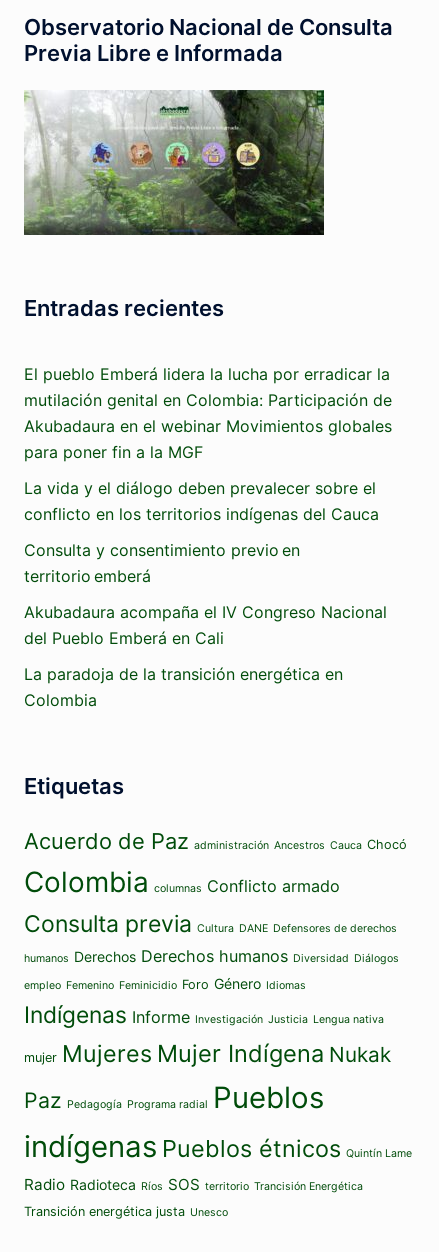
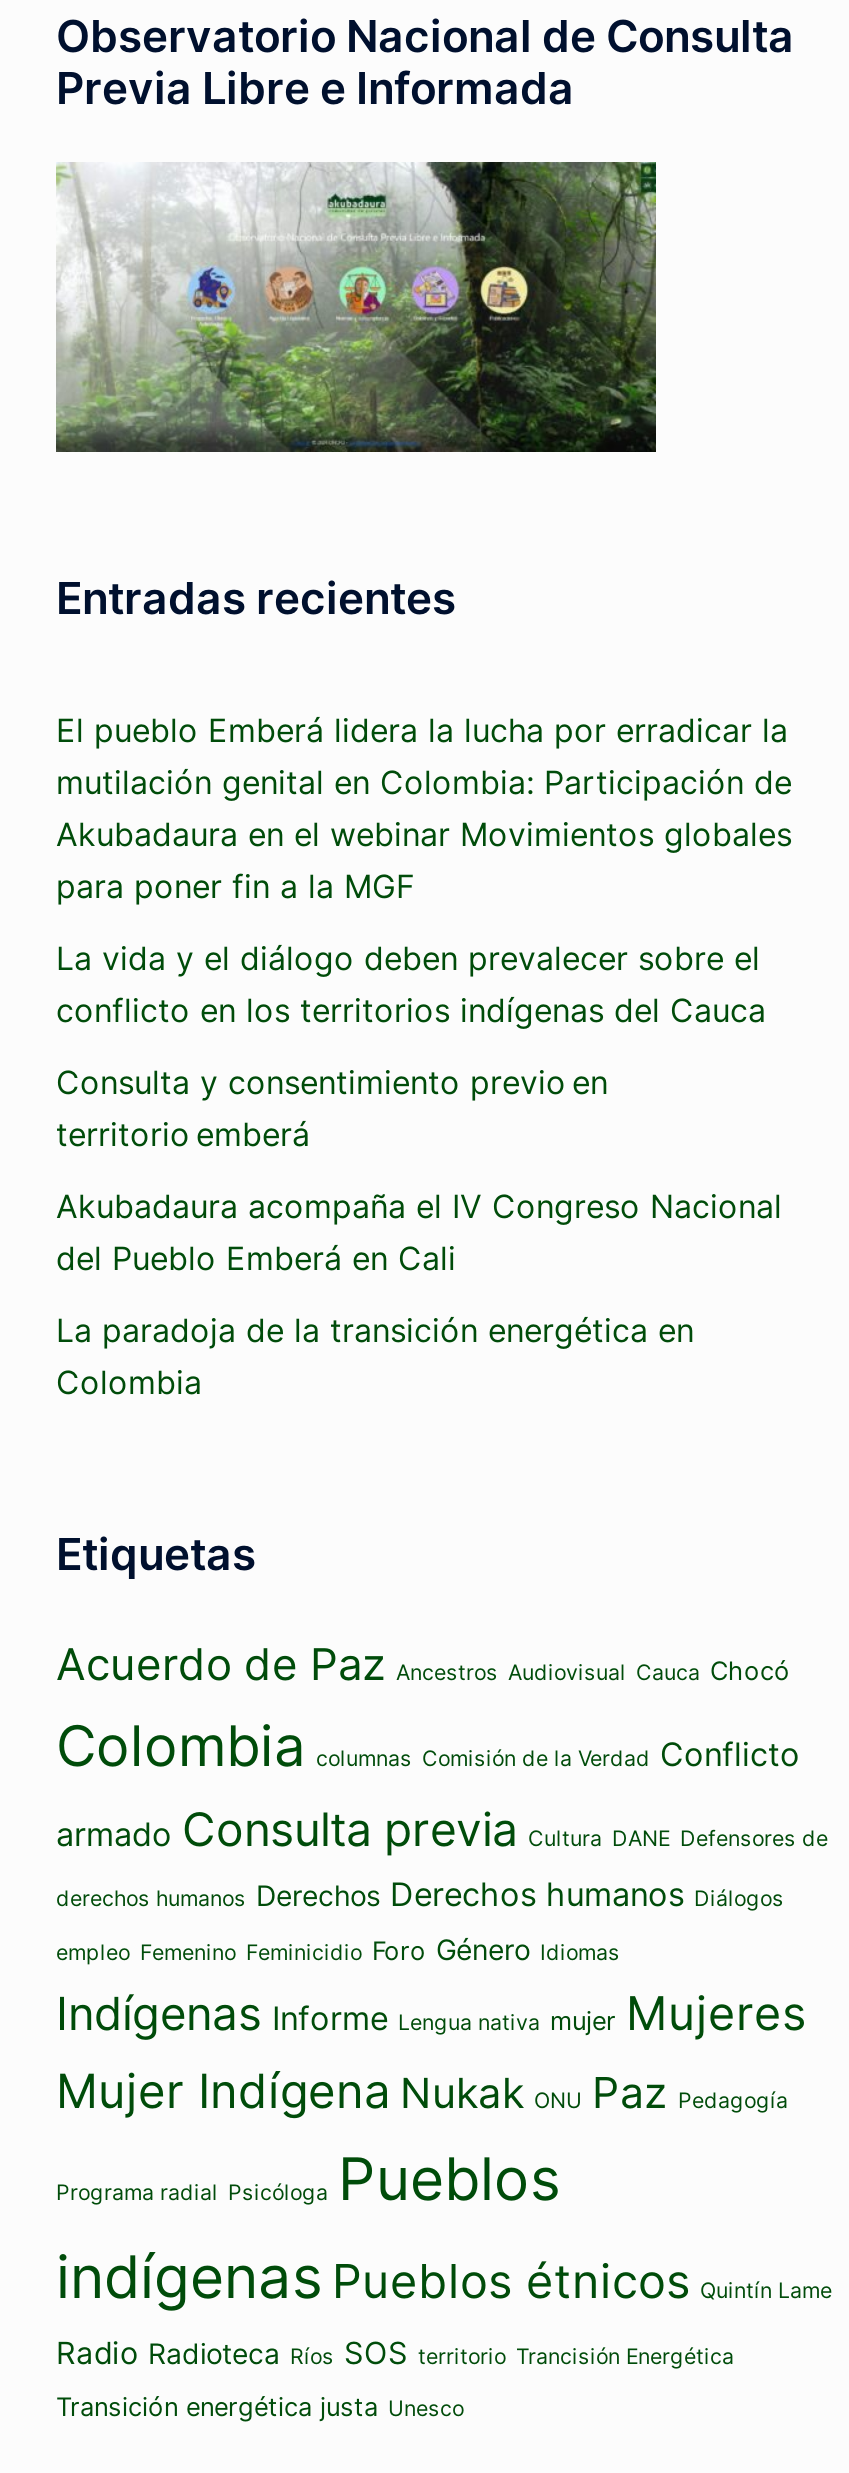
[24,828,407,966] Acuerdo de Paz administración Ancestros Cauca Chocó | Colombia columnas Conflicto armado | Consulta previa Cultura DANE Defensores de derechos | humanos Derechos Derechos humanos Diversidad Diálogos -> [56,1638,828,1914] Acuerdo de Paz Ancestros Audiovisual Cauca Chocó | Colombia columnas Comisión de la Verdad Conflicto | armado Consulta previa Cultura DANE Defensores de | derechos humanos Derechos Derechos humanos Diálogos
[24,1001,391,1115] Indígenas Informe Investigación Justicia Lengua nativa | mujer Mujeres Mujer Indígena Nukak | Paz Pedagogía Programa radial Pueblos -> [56,1984,806,2214] Indígenas Informe Lengua nativa mujer Mujeres | Mujer Indígena Nukak ONU Paz Pedagogía | Programa radial Psicóloga Pueblos

